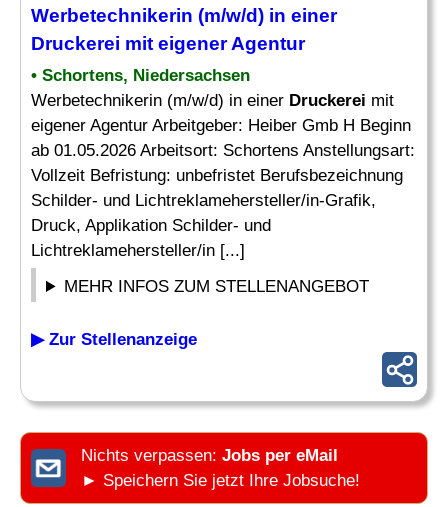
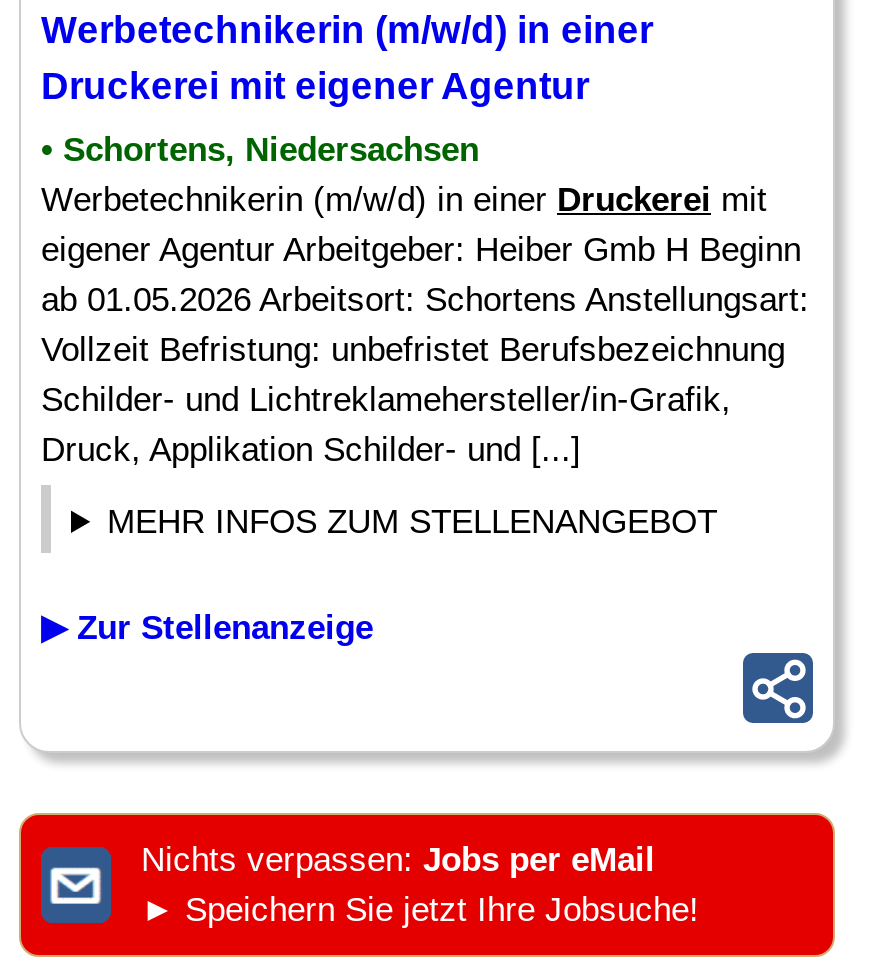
[31,216,271,260] Druck, Applikation Schilder- und | Lichtreklamehersteller/in [...] -> [41,431,581,469] Druck, Applikation Schilder- und [...]

